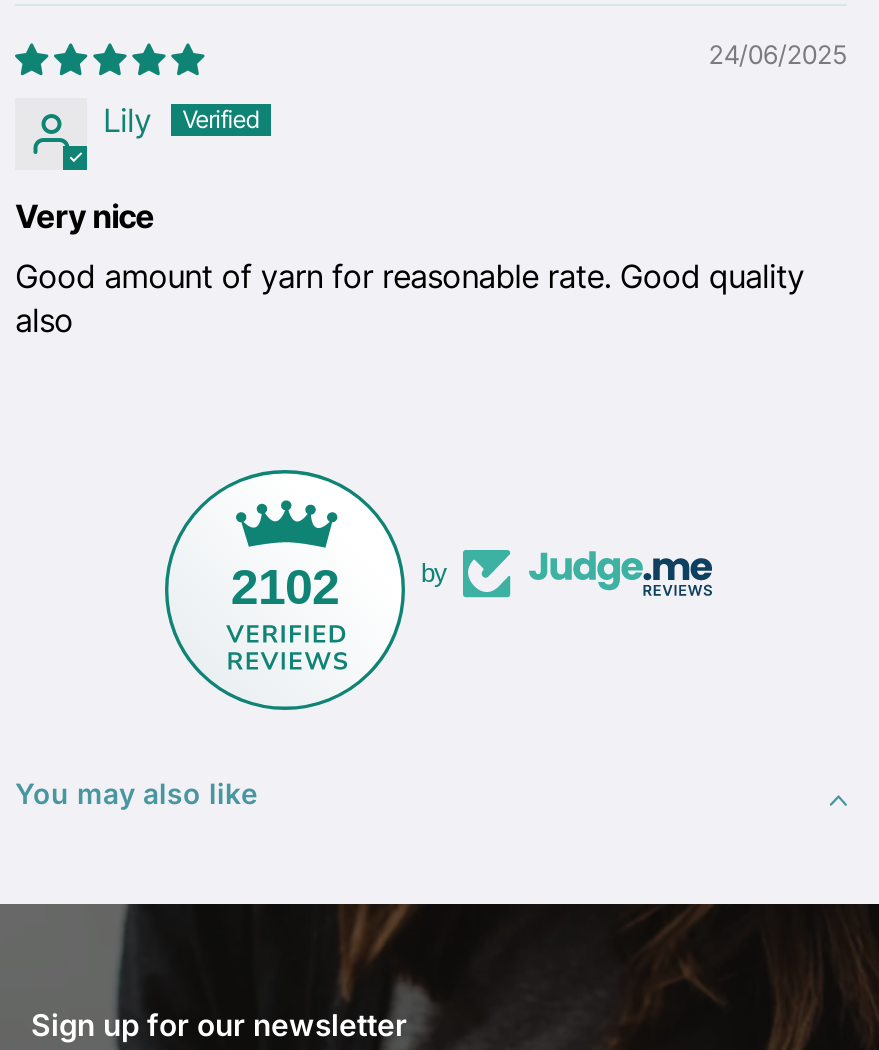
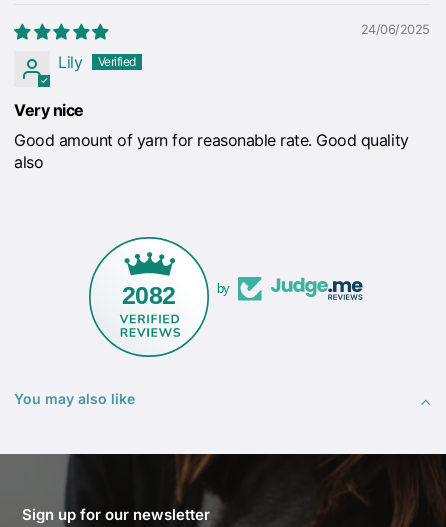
[231,558,339,614] 2102 -> [122,281,176,309] 2082

